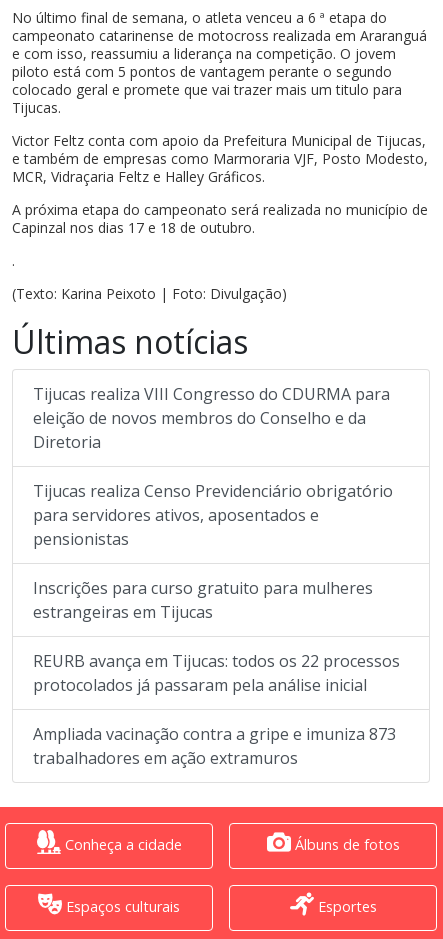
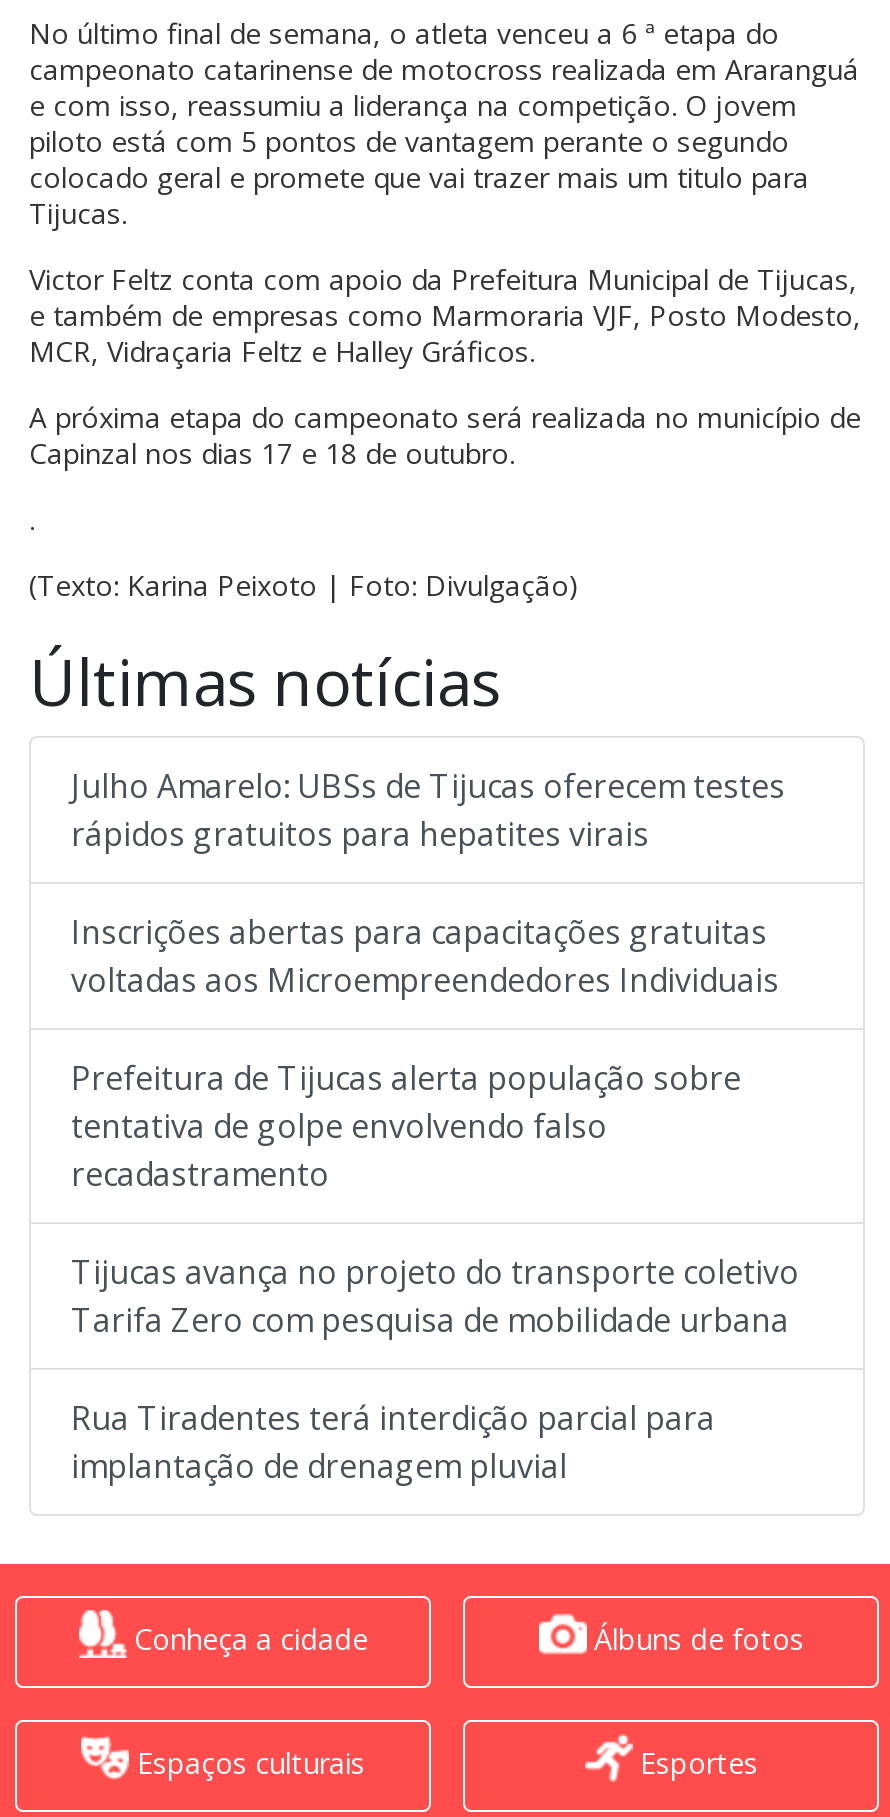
[33,383,390,453] Tijucas realiza VIII Congresso do CDURMA para | eleição de novos membros do Conselho e da | Diretoria -> [71,764,785,856] Julho Amarelo: UBSs de Tijucas oferecem testes | rápidos gratuitos para hepatites virais
[33,480,393,550] Tijucas realiza Censo Previdenciário obrigatório | para servidores ativos, aposentados e | pensionistas -> [71,910,779,1002] Inscrições abertas para capacitações gratuitas | voltadas aos Microempreendedores Individuais
[33,577,373,623] Inscrições para curso gratuito para mulheres | estrangeiras em Tijucas -> [71,1056,741,1196] Prefeitura de Tijucas alerta população sobre | tentativa de golpe envolvendo falso | recadastramento
[33,650,400,696] REURB avança em Tijucas: todos os 22 processos | protocolados já passaram pela análise inicial -> [71,1250,799,1342] Tijucas avança no projeto do transporte coletivo | Tarifa Zero com pesquisa de mobilidade urbana
[33,723,396,769] Ampliada vacinação contra a gripe e imuniza 873 | trabalhadores em ação extramuros -> [71,1396,715,1488] Rua Tiradentes terá interdição parcial para | implantação de drenagem pluvial

